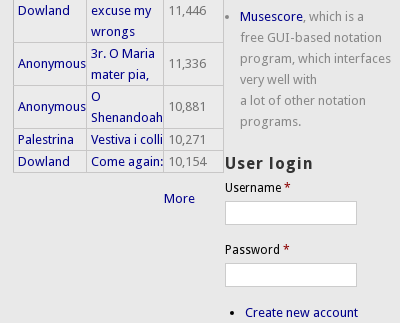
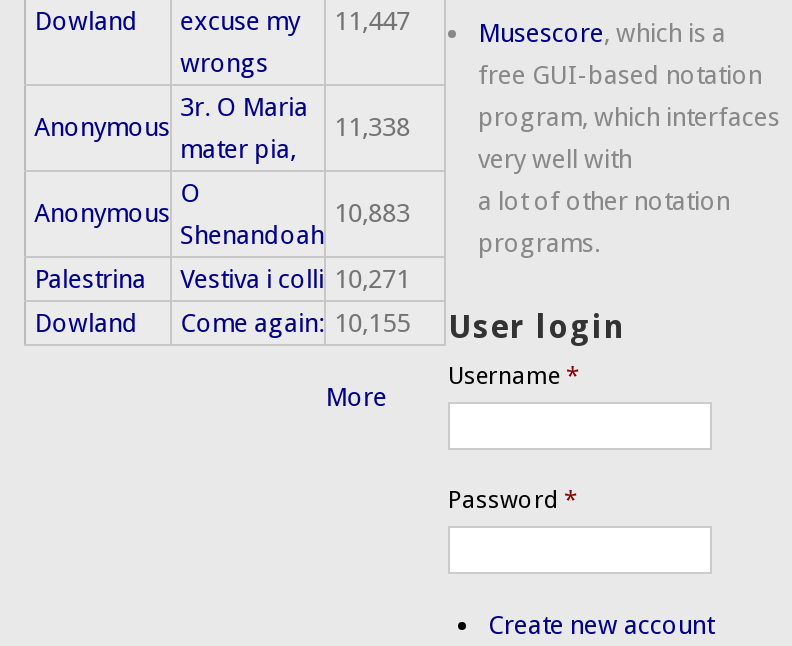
[18,3,206,18] Dowland excuse my 11,446 -> [34,5,410,35] Dowland excuse my 11,447
[168,56,206,71] 11,336 -> [334,111,410,141] 11,338
[168,99,206,114] 10,881 -> [334,197,410,227] 10,883
[18,154,314,173] Dowland Come again: 10,154 User login -> [34,307,626,346] Dowland Come again: 10,155 User login

